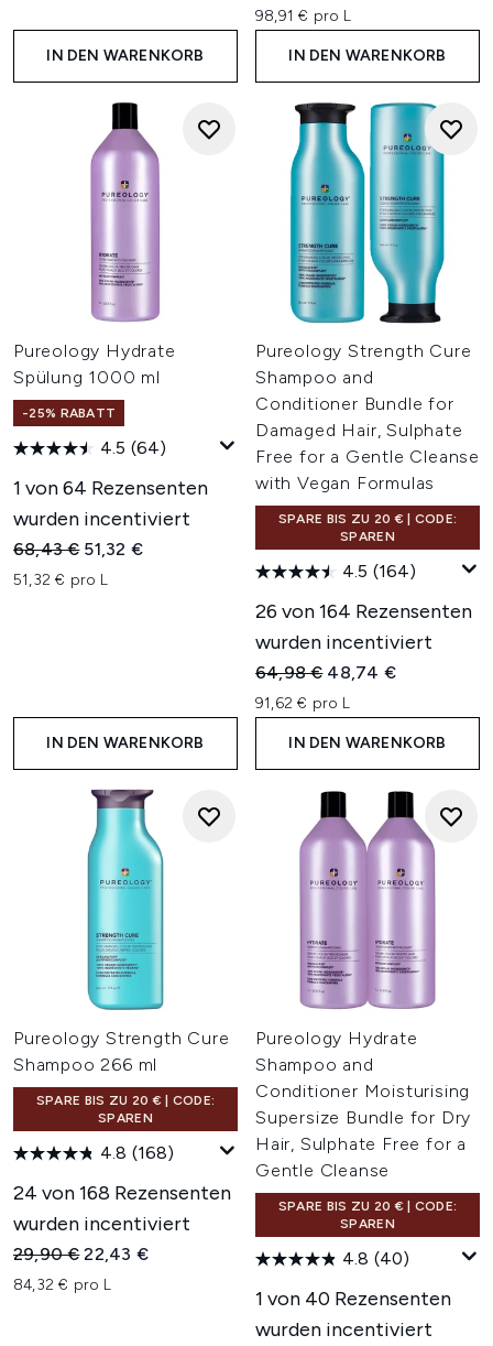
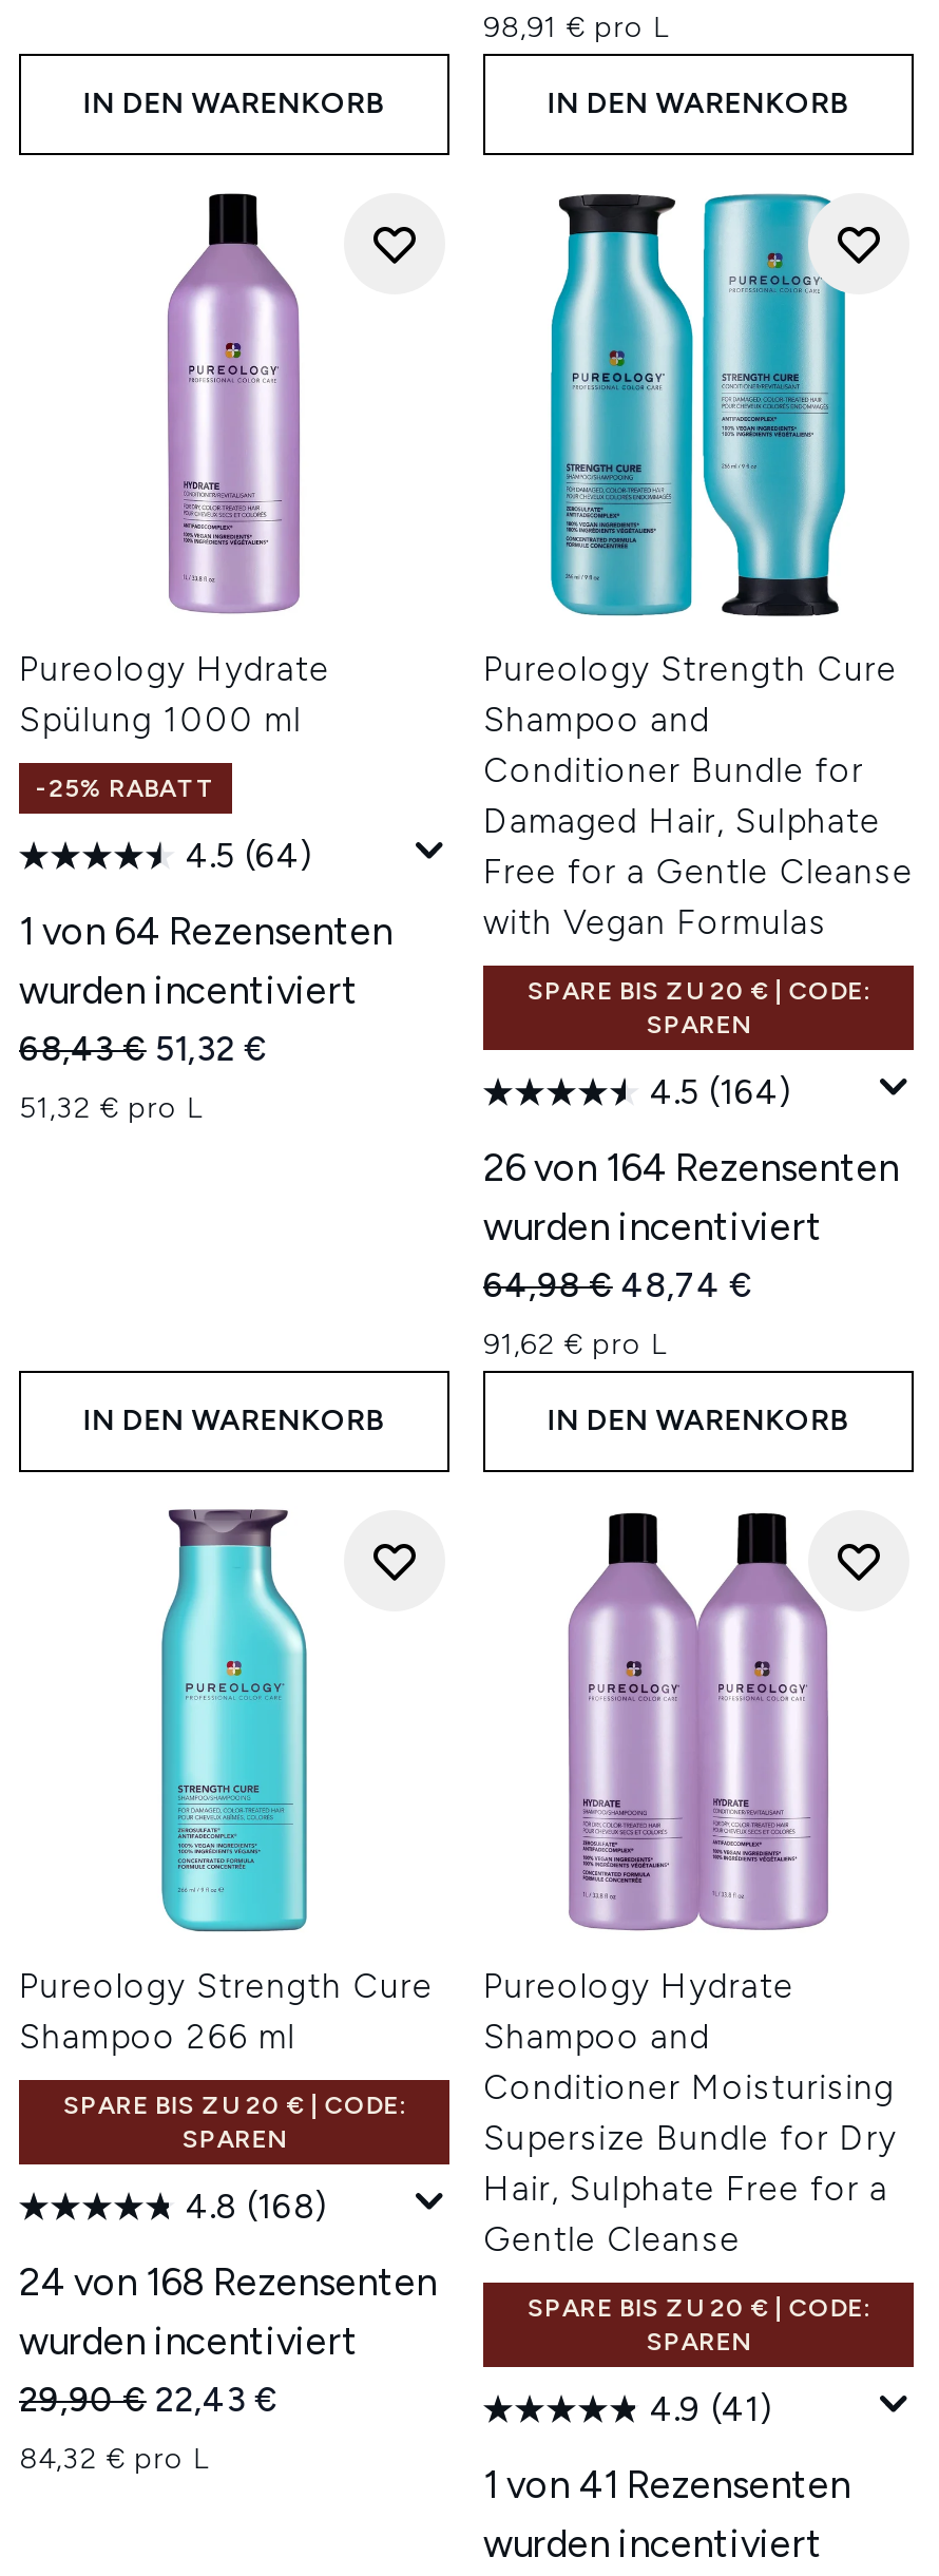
[342,1248,409,1269] 4.8 (40) -> [650,2388,772,2428] 4.9 (41)
[255,1287,451,1311] 1 von 40 Rezensenten -> [483,2462,850,2508] 1 von 41 Rezensenten

